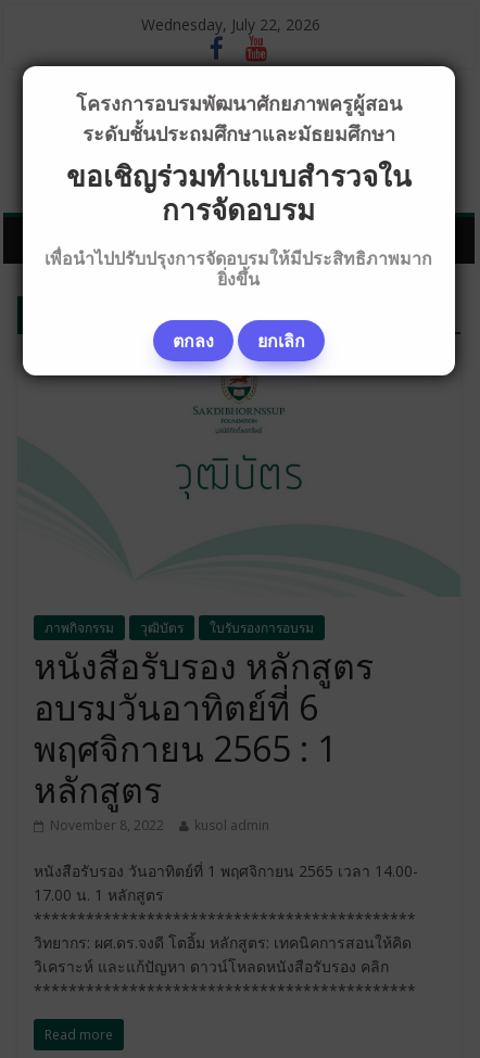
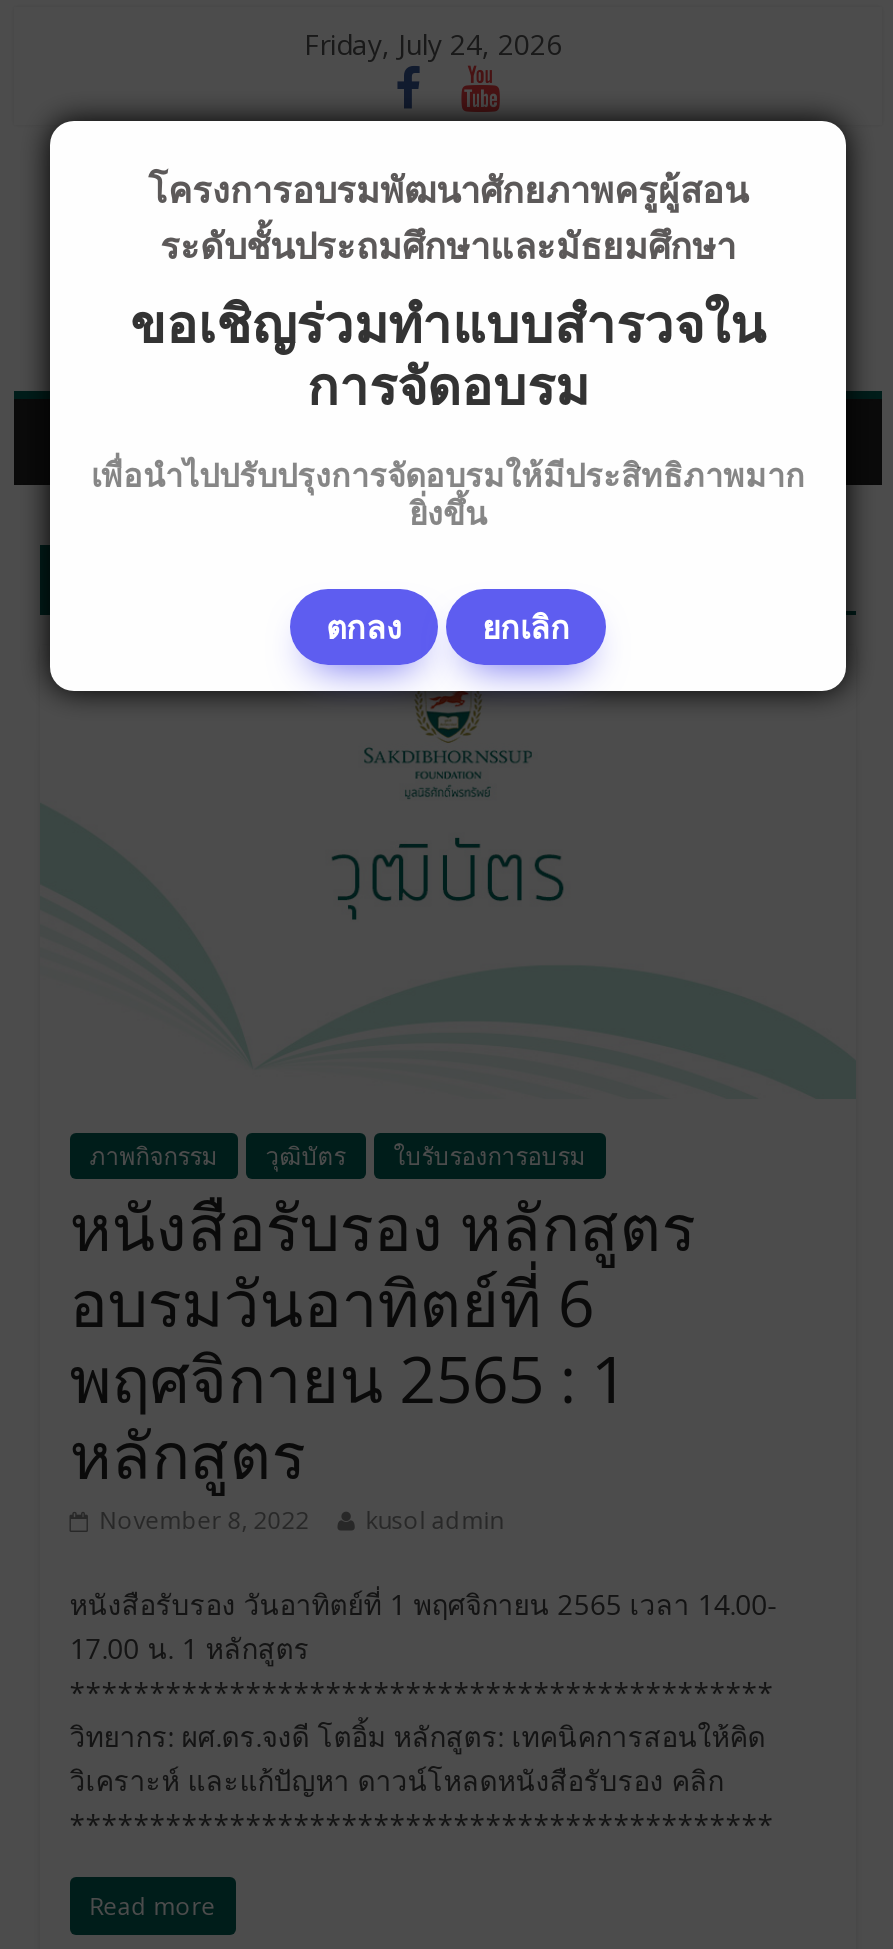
[141,14,320,35] Wednesday, July 22, 2026 -> [304,25,562,63] Friday, July 24, 2026

